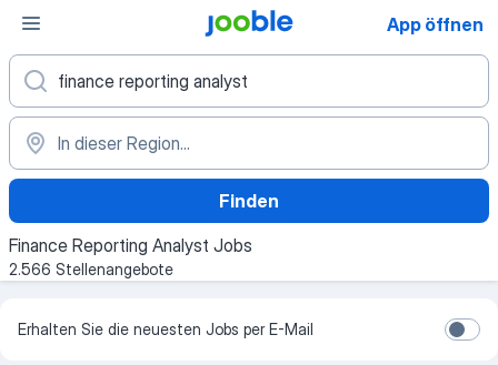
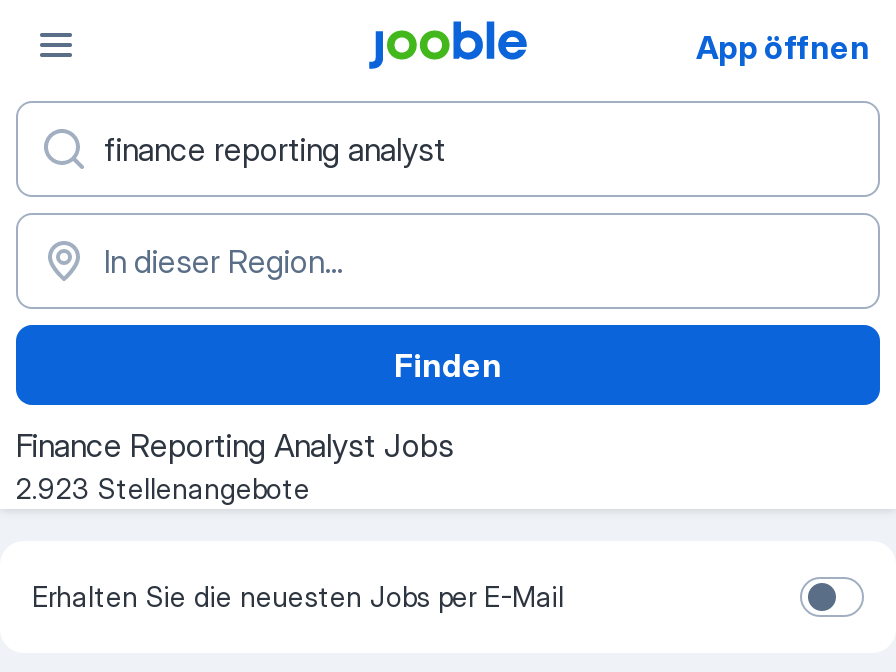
[9,260,173,278] 2.566 Stellenangebote -> [16,471,310,505] 2.923 Stellenangebote

